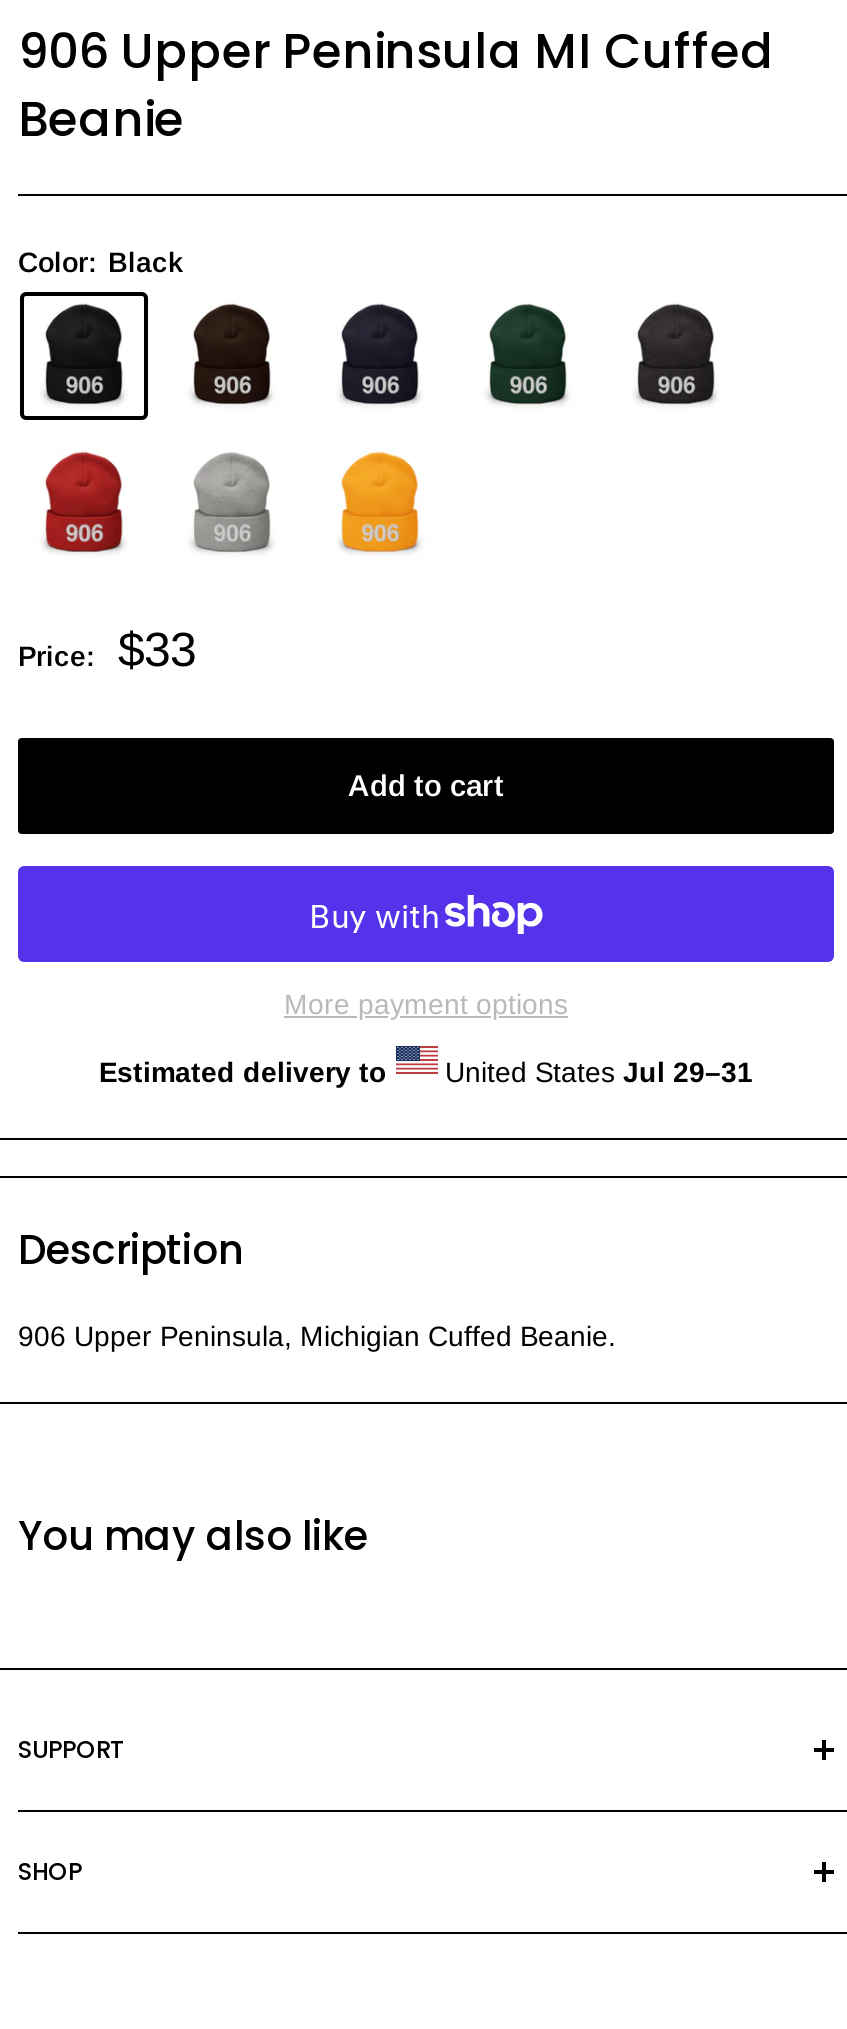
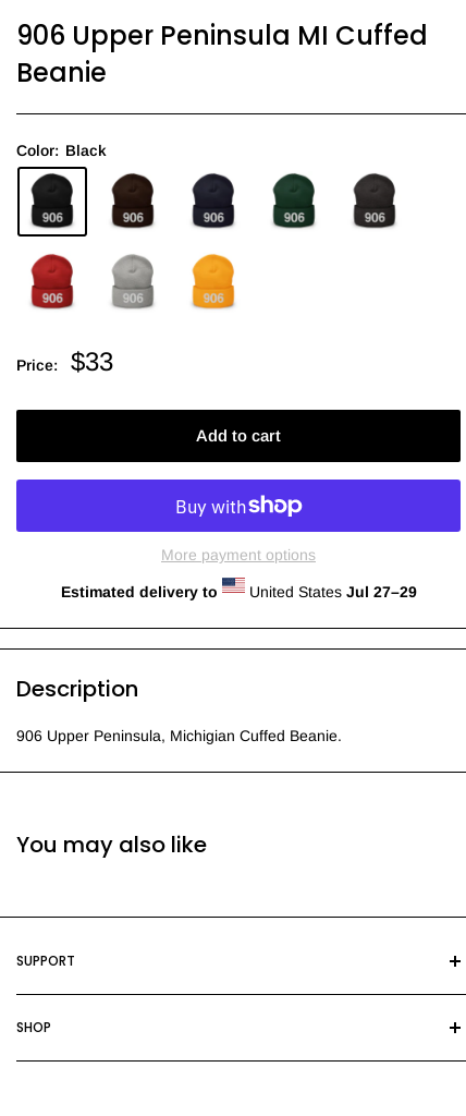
[437,1056,753,1088] United States Jul 29–31 -> [244,583,416,601] United States Jul 27–29

